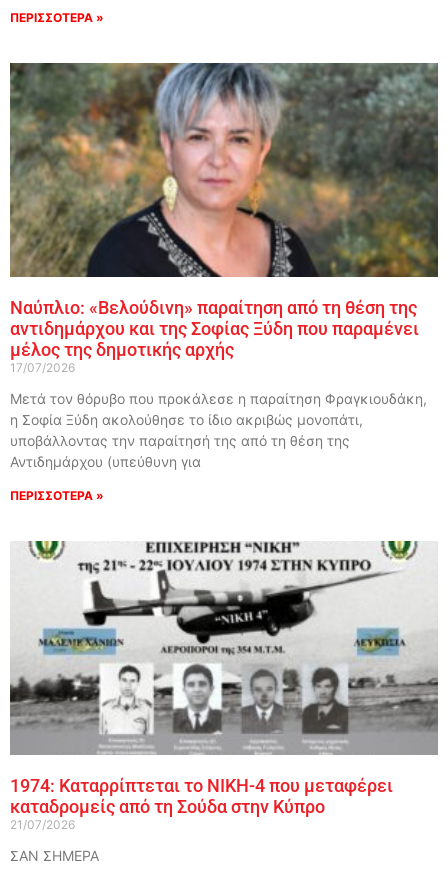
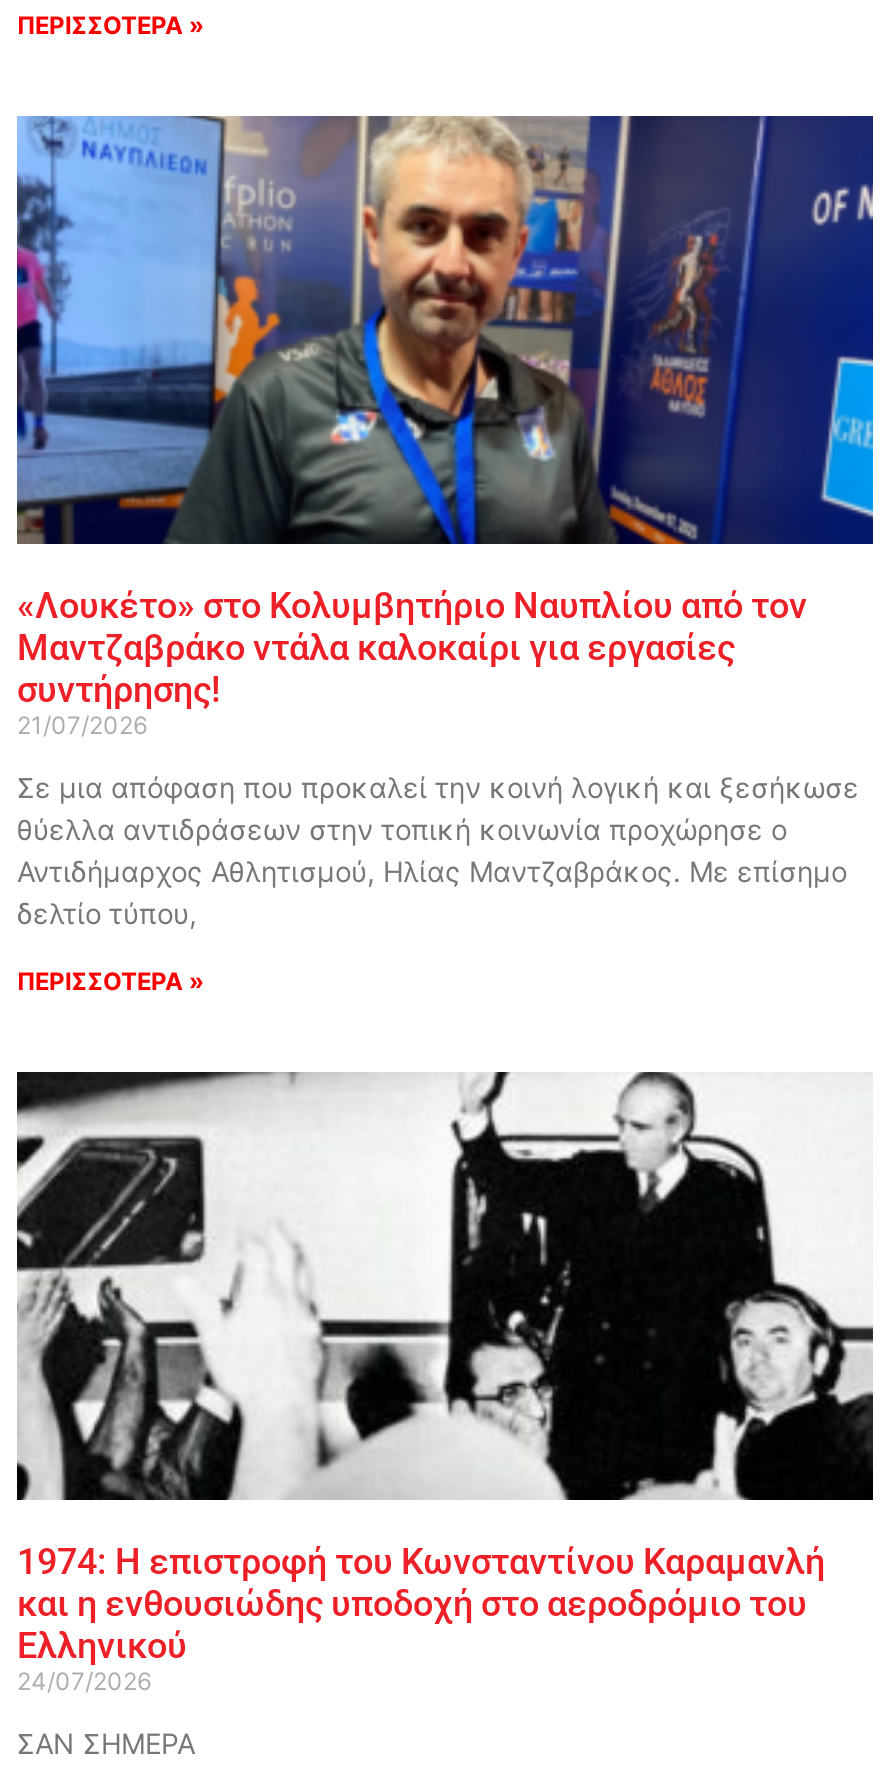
[9,62,439,375] [image] | Ναύπλιο: «Βελούδινη» παραίτηση από τη θέση της | αντιδημάρχου και της Σοφίας Ξύδη που παραμένει | μέλος της δημοτικής αρχής | 17/07/2026 -> [15,115,875,740] [image] | «Λουκέτο» στο Κολυμβητήριο Ναυπλίου από τον | Μαντζαβράκο ντάλα καλοκαίρι για εργασίες | συντήρησης! | 21/07/2026
[10,390,427,470] Μετά τον θόρυβο που προκάλεσε η παραίτηση Φραγκιουδάκη, | η Σοφία Ξύδη ακολούθησε το ίδιο ακριβώς μονοπάτι, | υποβάλλοντας την παραίτησή της από τη θέση της | Αντιδημάρχου (υπεύθυνη για -> [17,770,859,930] Σε μια απόφαση που προκαλεί την κοινή λογική και ξεσήκωσε | θύελλα αντιδράσεων στην τοπική κοινωνία προχώρησε ο | Αντιδήμαρχος Αθλητισμού, Ηλίας Μαντζαβράκος. Με επίσημο | δελτίο τύπου,
[9,540,438,832] [image] | 1974: Καταρρίπτεται το ΝΙΚΗ-4 που μεταφέρει | καταδρομείς από τη Σούδα στην Κύπρο | 21/07/2026 -> [15,1069,873,1696] [image] | 1974: H επιστροφή του Κωνσταντίνου Καραμανλή | και η ενθουσιώδης υποδοχή στο αεροδρόμιο του | Ελληνικού | 24/07/2026

